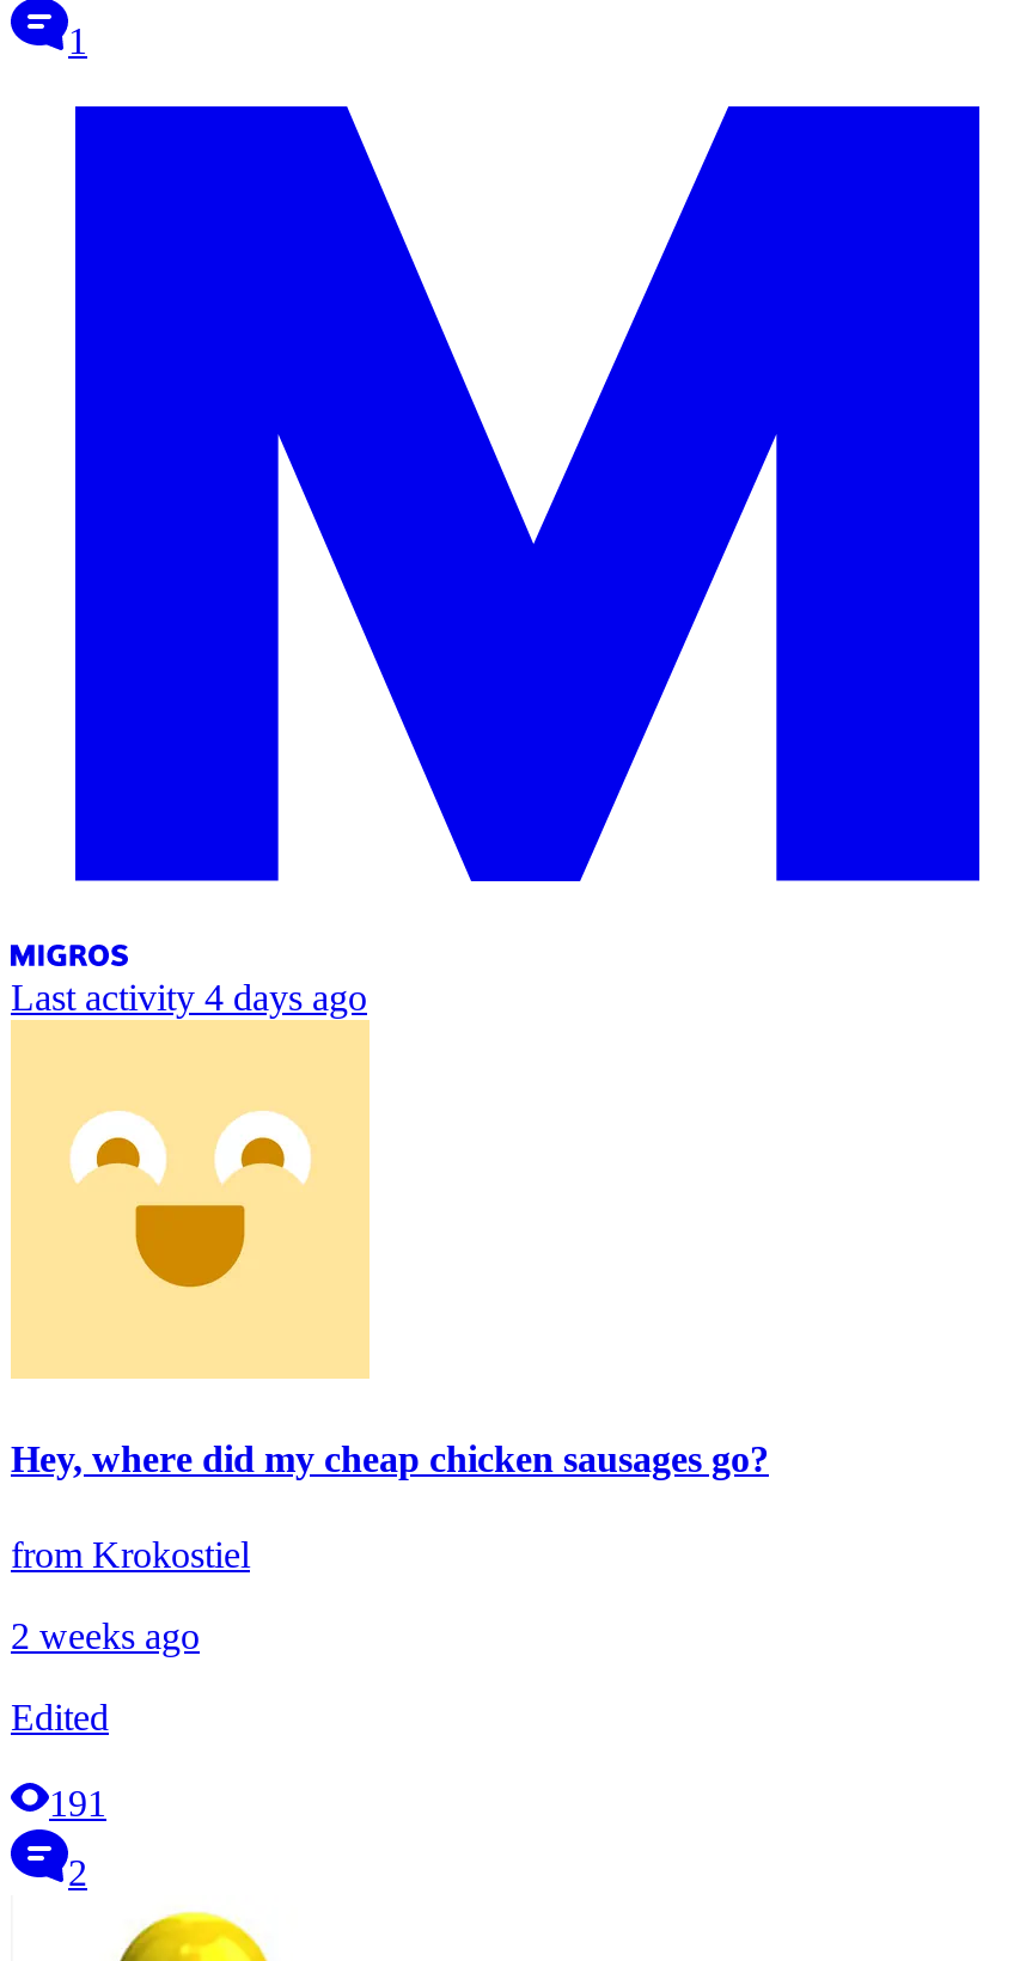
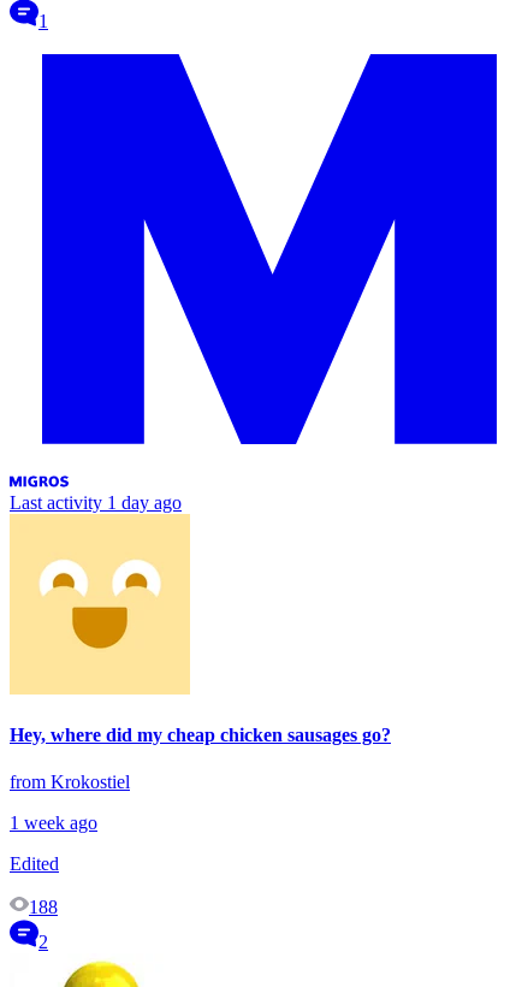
[11,977,367,1018] Last activity 4 days ago -> [10,492,182,512] Last activity 1 day ago
[11,1615,200,1655] 2 weeks ago -> [10,813,97,833] 1 week ago
[49,1782,106,1823] 191 -> [29,897,58,917] 188

